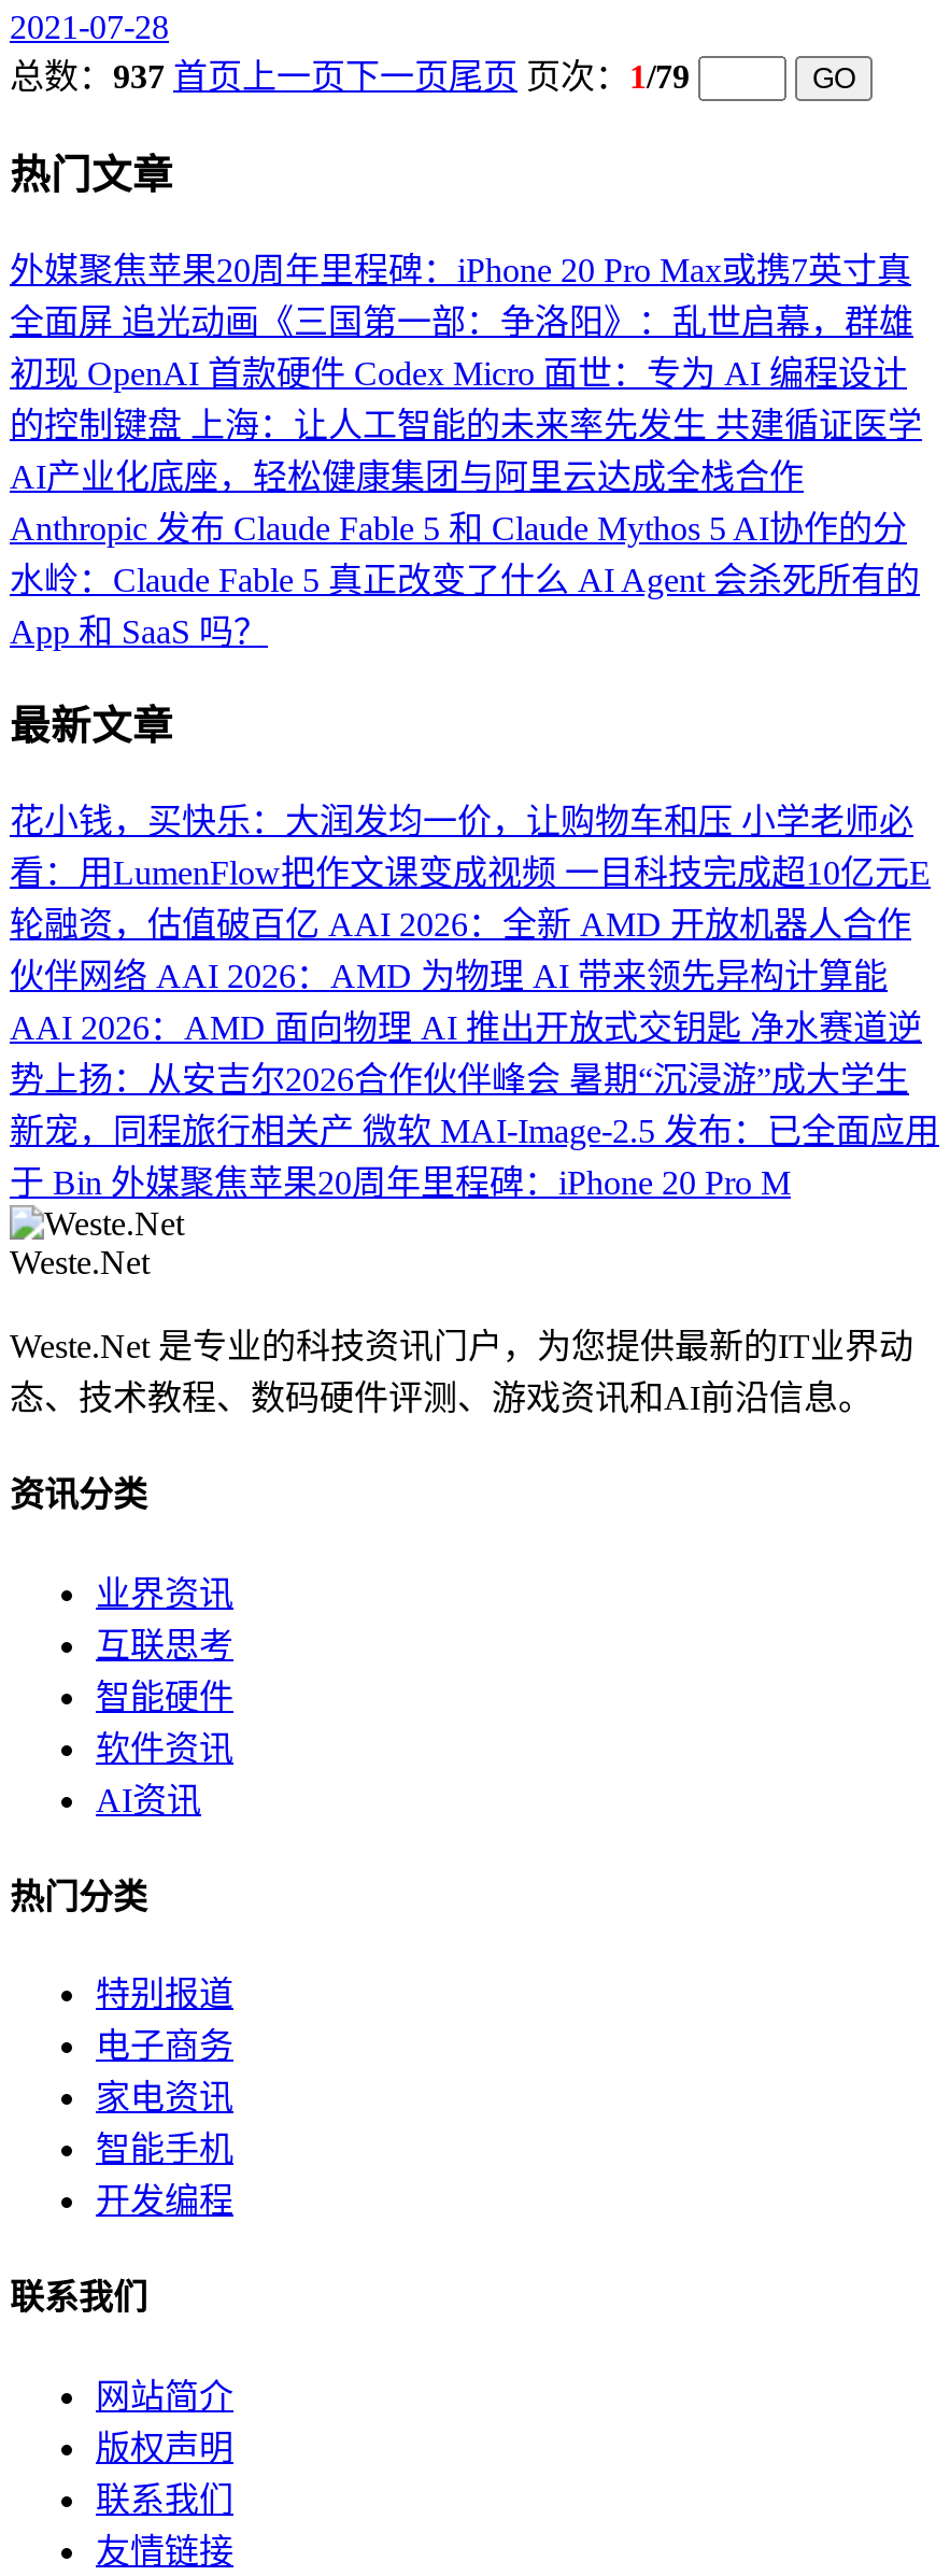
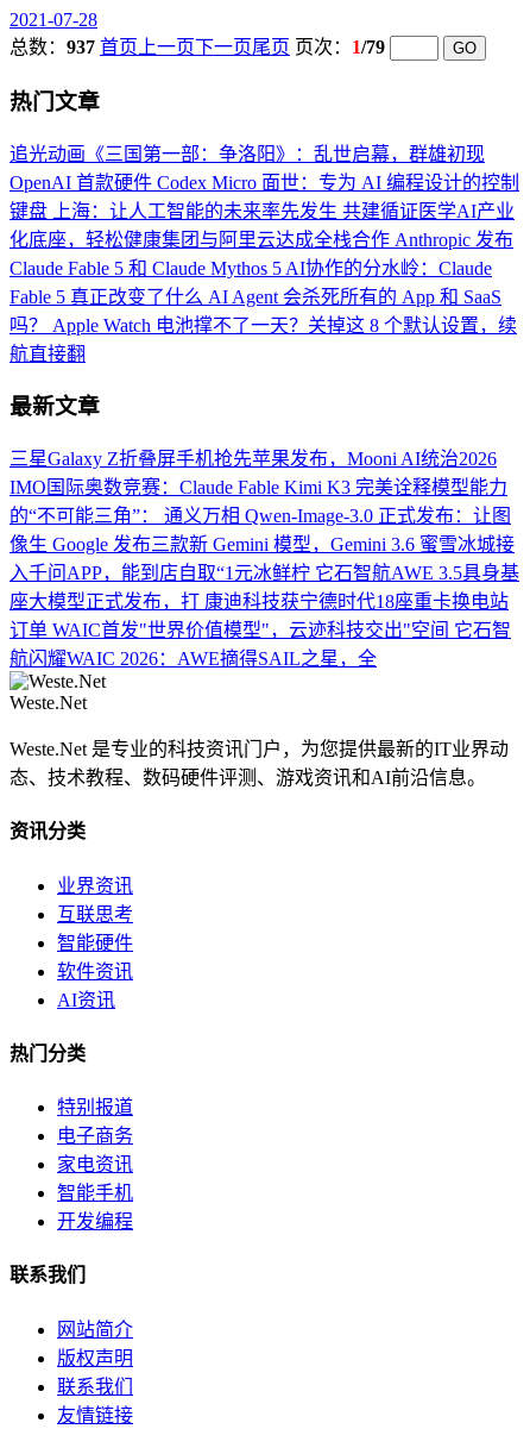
[10,251,922,649] 外媒聚焦苹果20周年里程碑：iPhone 20 Pro Max或携7英寸真 | 全面屏 追光动画《三国第一部：争洛阳》：乱世启幕，群雄 | 初现 OpenAI 首款硬件 Codex Micro 面世：专为 AI 编程设计 | 的控制键盘 上海：让人工智能的未来率先发生 共建循证医学 | AI产业化底座，轻松健康集团与阿里云达成全栈合作 | Anthropic 发布 Claude Fable 5 和 Claude Mythos 5 AI协作的分 | 水岭：Claude Fable 5 真正改变了什么 AI Agent 会杀死所有的 | App 和 SaaS 吗？ -> [10,144,519,364] 追光动画《三国第一部：争洛阳》：乱世启幕，群雄初现 | OpenAI 首款硬件 Codex Micro 面世：专为 AI 编程设计的控制 | 键盘 上海：让人工智能的未来率先发生 共建循证医学AI产业 | 化底座，轻松健康集团与阿里云达成全栈合作 Anthropic 发布 | Claude Fable 5 和 Claude Mythos 5 AI协作的分水岭：Claude | Fable 5 真正改变了什么 AI Agent 会杀死所有的 App 和 SaaS | 吗？ Apple Watch 电池撑不了一天？关掉这 8 个默认设置，续 | 航直接翻
[10,803,939,1201] 花小钱，买快乐：大润发均一价，让购物车和压 小学老师必 | 看：用LumenFlow把作文课变成视频 一目科技完成超10亿元E | 轮融资，估值破百亿 AAI 2026：全新 AMD 开放机器人合作 | 伙伴网络 AAI 2026：AMD 为物理 AI 带来领先异构计算能 | AAI 2026：AMD 面向物理 AI 推出开放式交钥匙 净水赛道逆 | 势上扬：从安吉尔2026合作伙伴峰会 暑期“沉浸游”成大学生 | 新宠，同程旅行相关产 微软 MAI-Image-2.5 发布：已全面应用 | 于 Bin 外媒聚焦苹果20周年里程碑：iPhone 20 Pro M -> [10,449,519,669] 三星Galaxy Z折叠屏手机抢先苹果发布，Mooni AI统治2026 | IMO国际奥数竞赛：Claude Fable Kimi K3 完美诠释模型能力 | 的“不可能三角”： 通义万相 Qwen-Image-3.0 正式发布：让图 | 像生 Google 发布三款新 Gemini 模型，Gemini 3.6 蜜雪冰城接 | 入千问APP，能到店自取“1元冰鲜柠 它石智航AWE 3.5具身基 | 座大模型正式发布，打 康迪科技获宁德时代18座重卡换电站 | 订单 WAIC首发"世界价值模型"，云迹科技交出"空间 它石智 | 航闪耀WAIC 2026：AWE摘得SAIL之星，全

